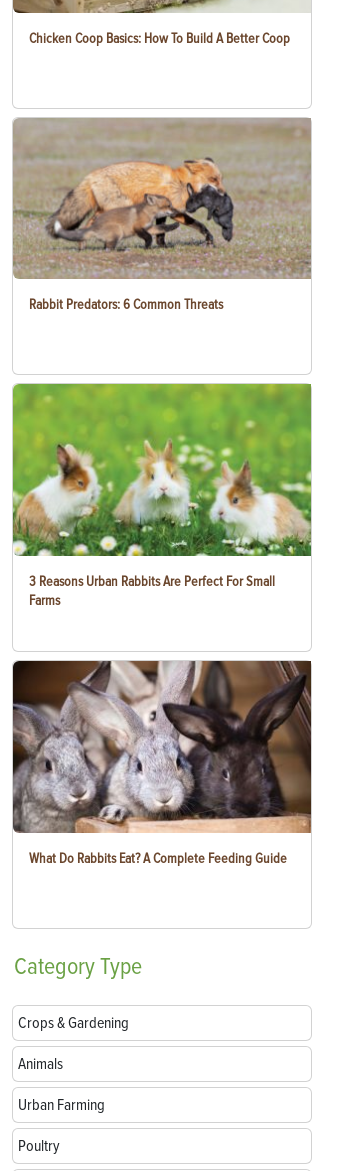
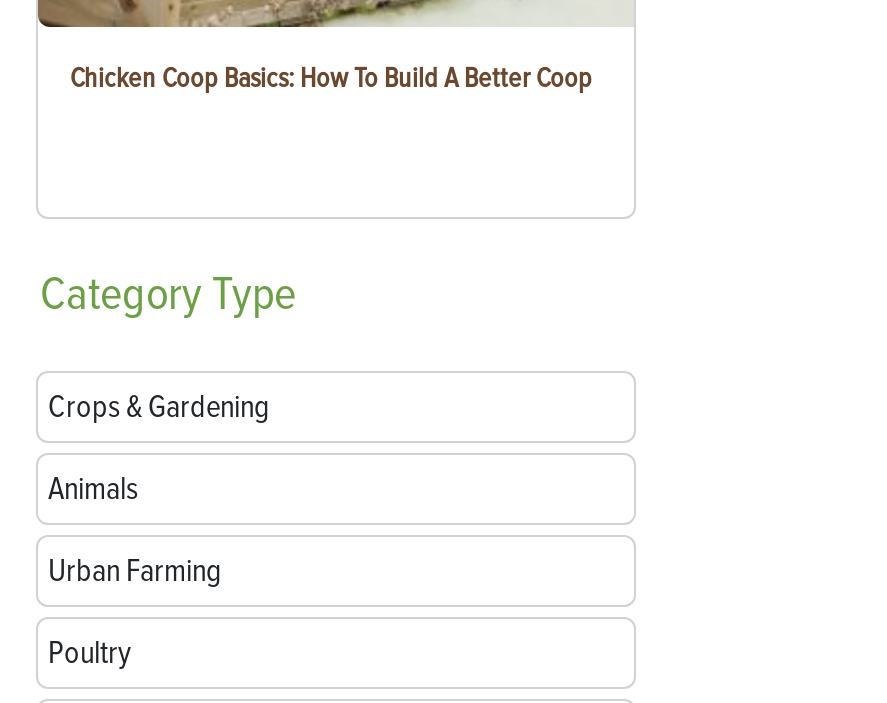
[13,117,311,313] [image] | Rabbit Predators: 6 Common Threats -> none
[12,383,312,609] [image] | 3 Reasons Urban Rabbits Are Perfect For Small | Farms -> none
[12,660,312,867] [image] | What Do Rabbits Eat? A Complete Feeding Guide -> none

